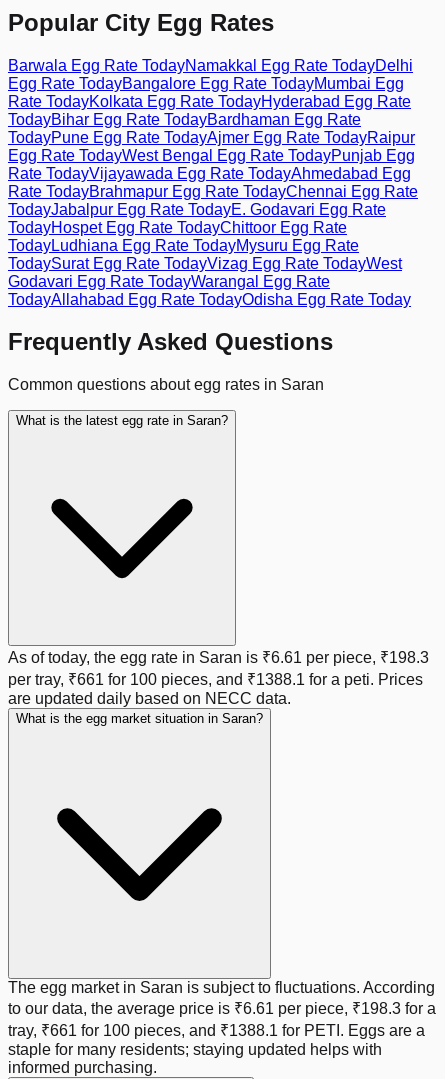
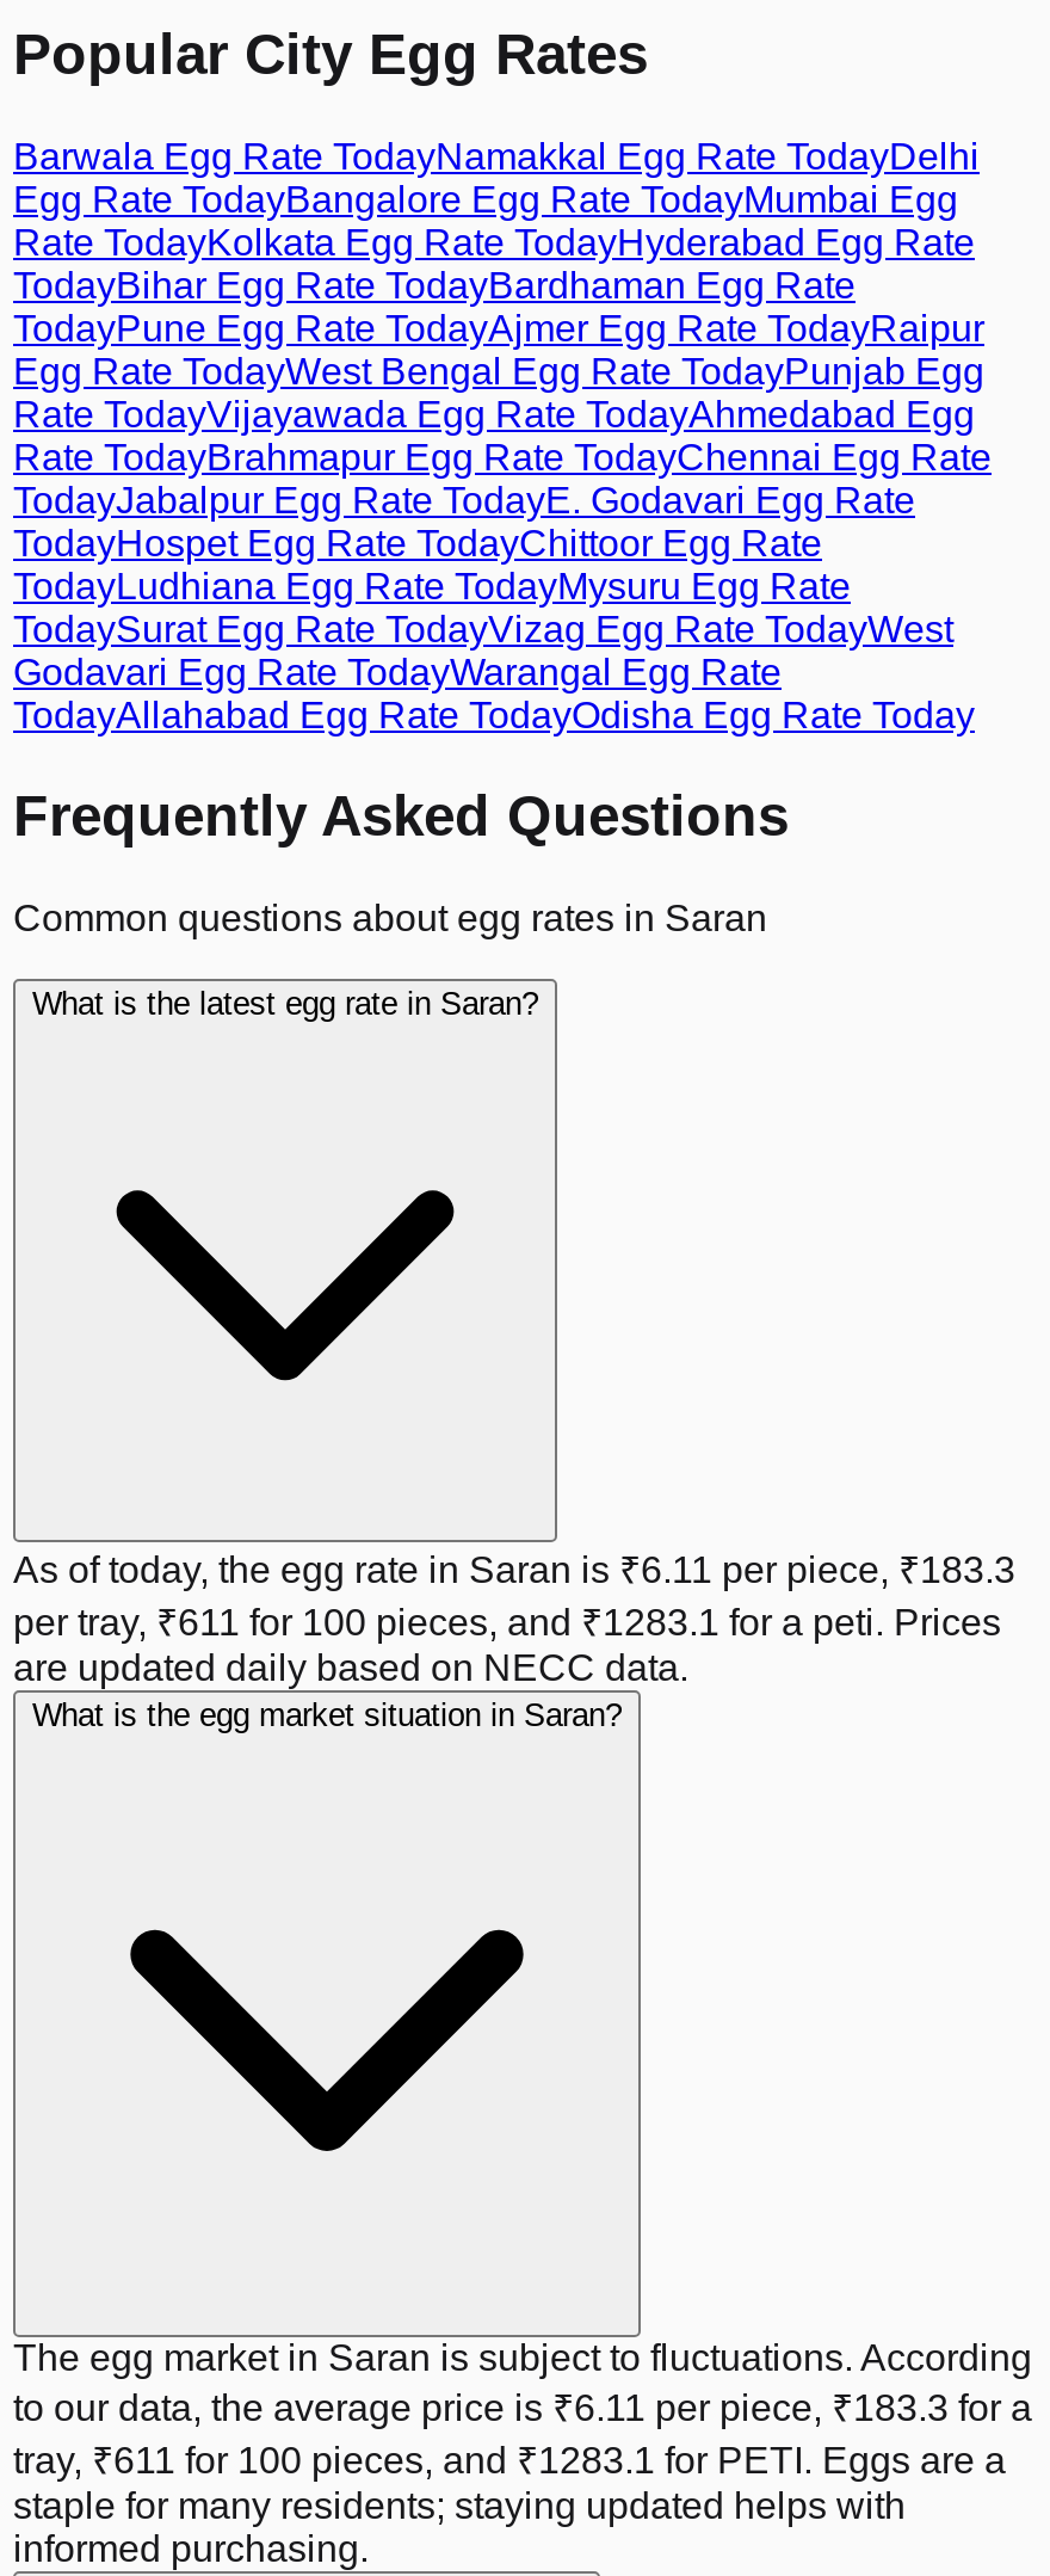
[8,649,429,666] As of today, the egg rate in Saran is ₹6.61 per piece, ₹198.3 -> [13,1550,1015,1591] As of today, the egg rate in Saran is ₹6.11 per piece, ₹183.3
[8,671,423,688] per tray, ₹661 for 100 pieces, and ₹1388.1 for a peti. Prices -> [13,1603,1001,1643] per tray, ₹611 for 100 pieces, and ₹1283.1 for a peti. Prices
[8,1000,436,1017] to our data, the average price is ₹6.61 per piece, ₹198.3 for a -> [13,2388,1032,2429] to our data, the average price is ₹6.11 per piece, ₹183.3 for a
[8,1022,425,1039] tray, ₹661 for 100 pieces, and ₹1388.1 for PETI. Eggs are a -> [13,2441,1006,2481] tray, ₹611 for 100 pieces, and ₹1283.1 for PETI. Eggs are a

